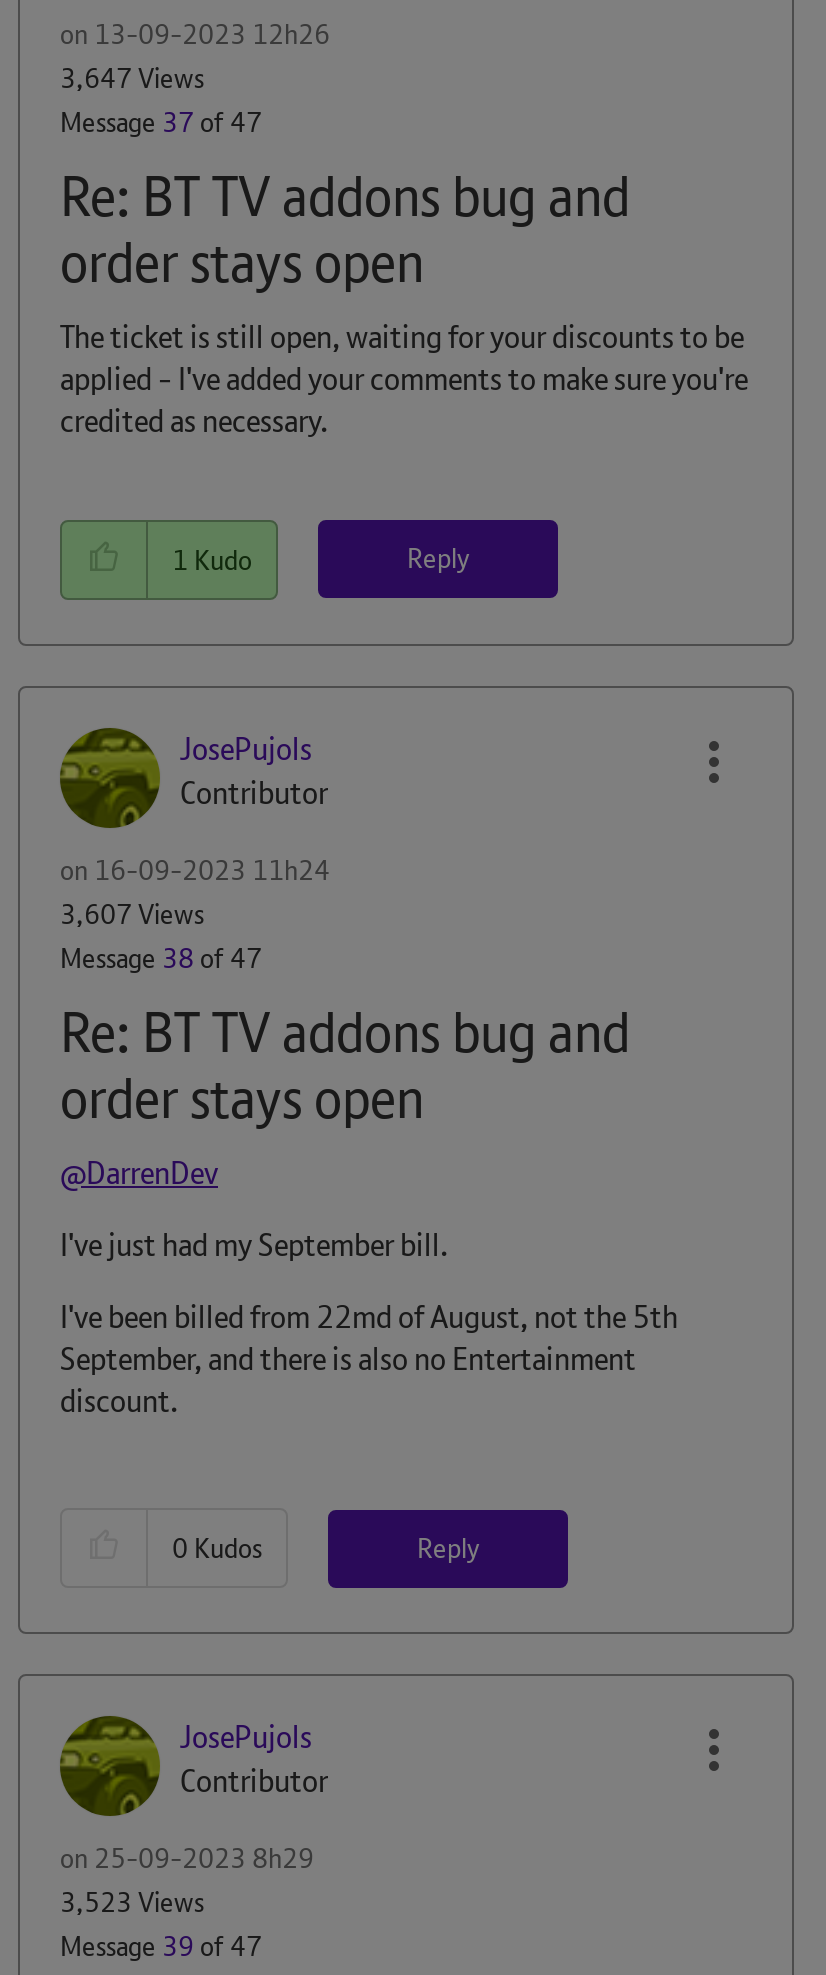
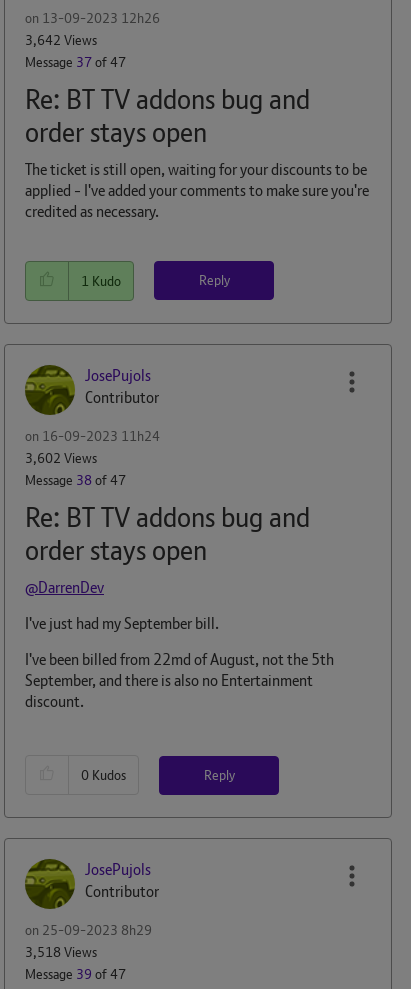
[60,60,204,96] 3,647 Views -> [25,31,97,49] 3,642 Views
[60,895,204,931] 3,607 Views -> [25,448,97,466] 3,602 Views
[60,1884,204,1920] 3,523 Views -> [25,943,97,961] 3,518 Views

